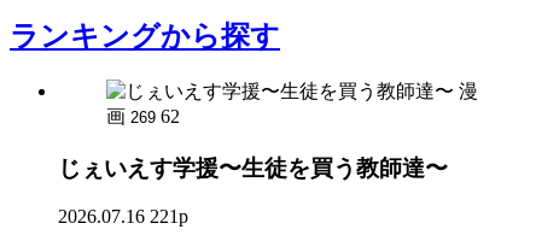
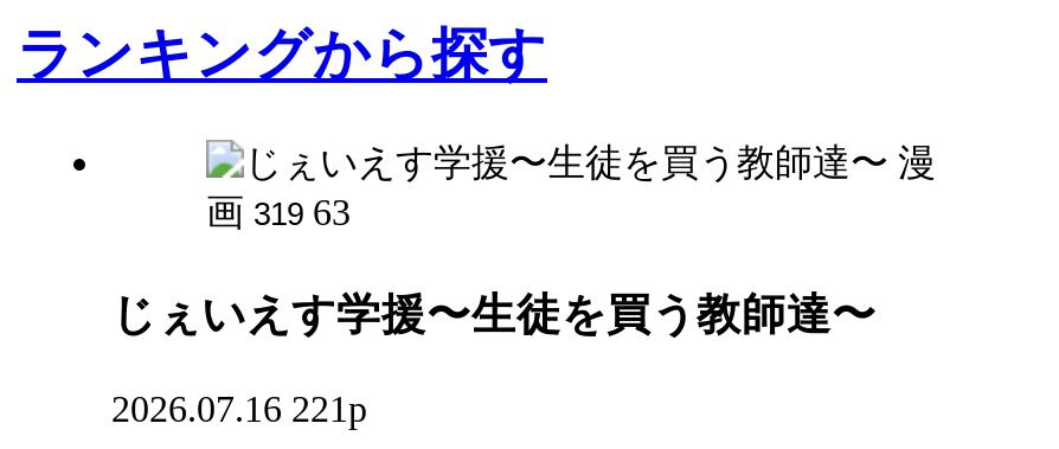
[106,106,180,127] 画 269 62 -> [206,192,351,232] 画 319 63

